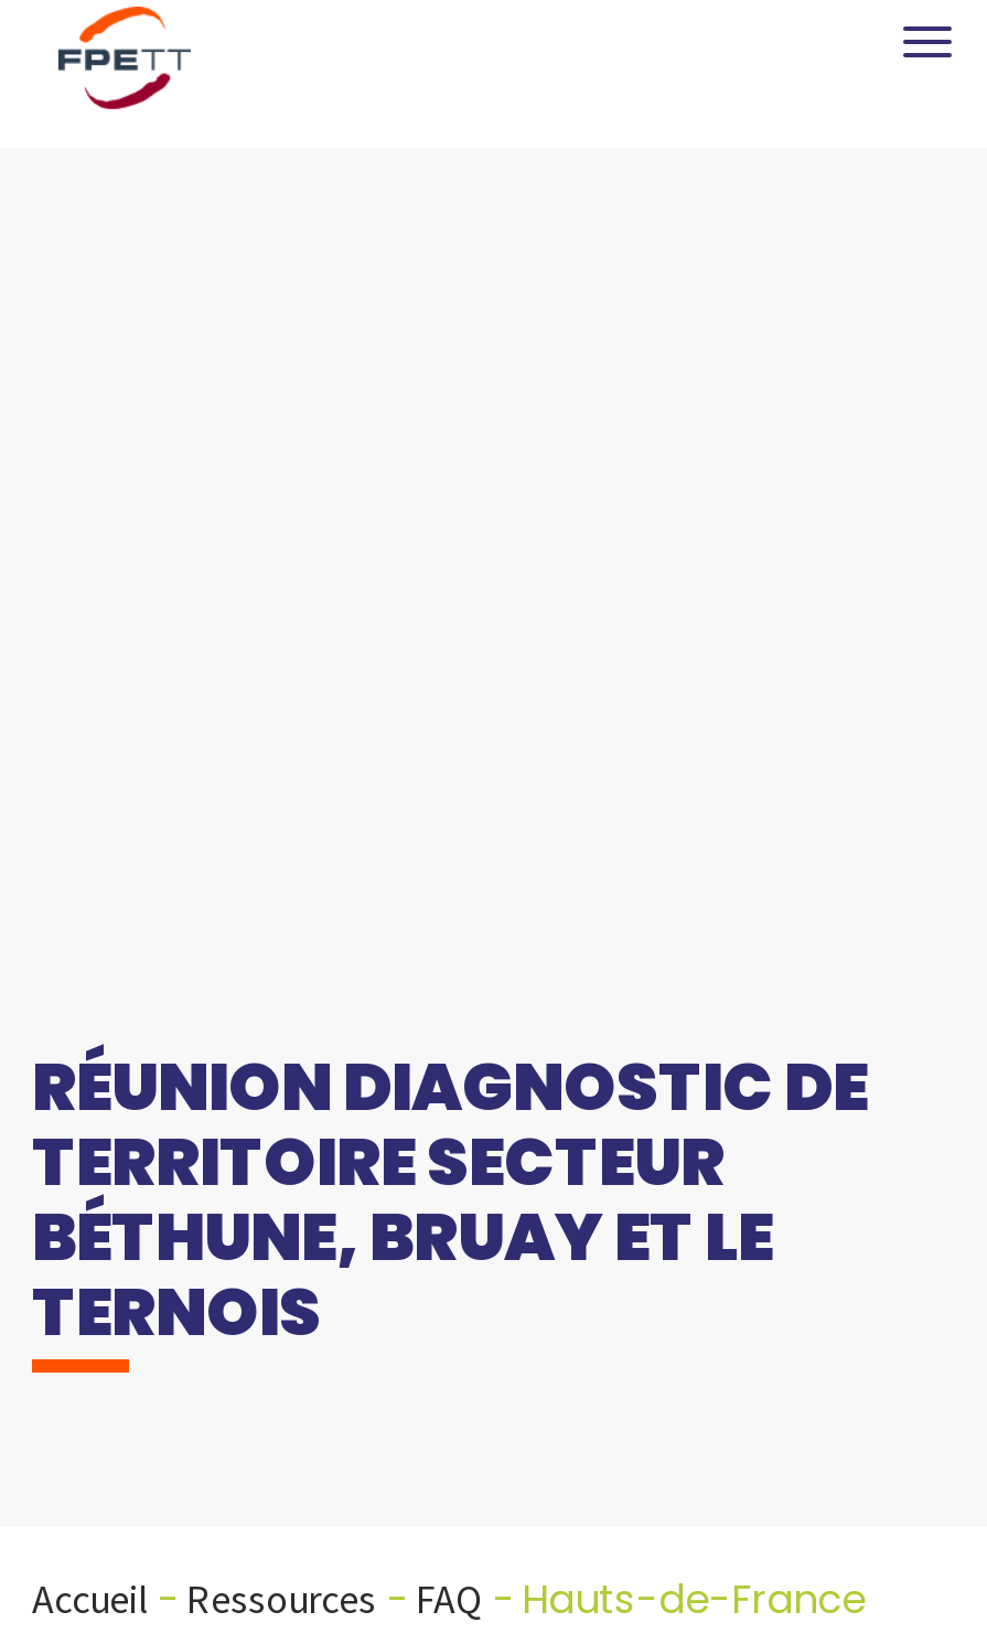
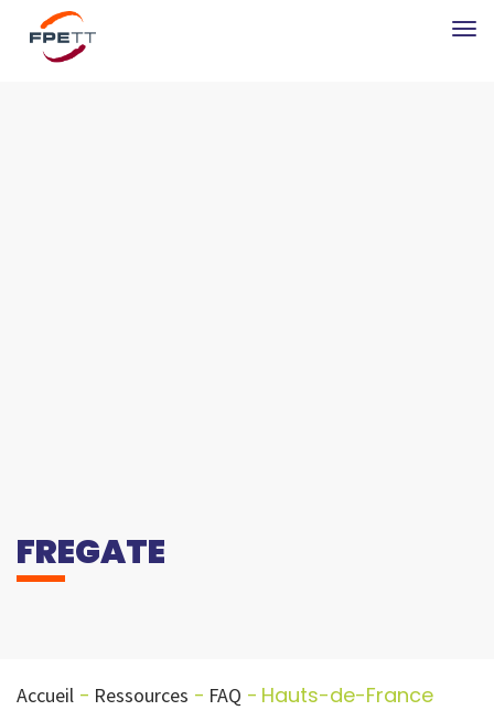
[32,1041,868,1359] RÉUNION DIAGNOSTIC DE | TERRITOIRE SECTEUR | BÉTHUNE, BRUAY ET LE | TERNOIS -> [17,529,165,575] FREGATE

